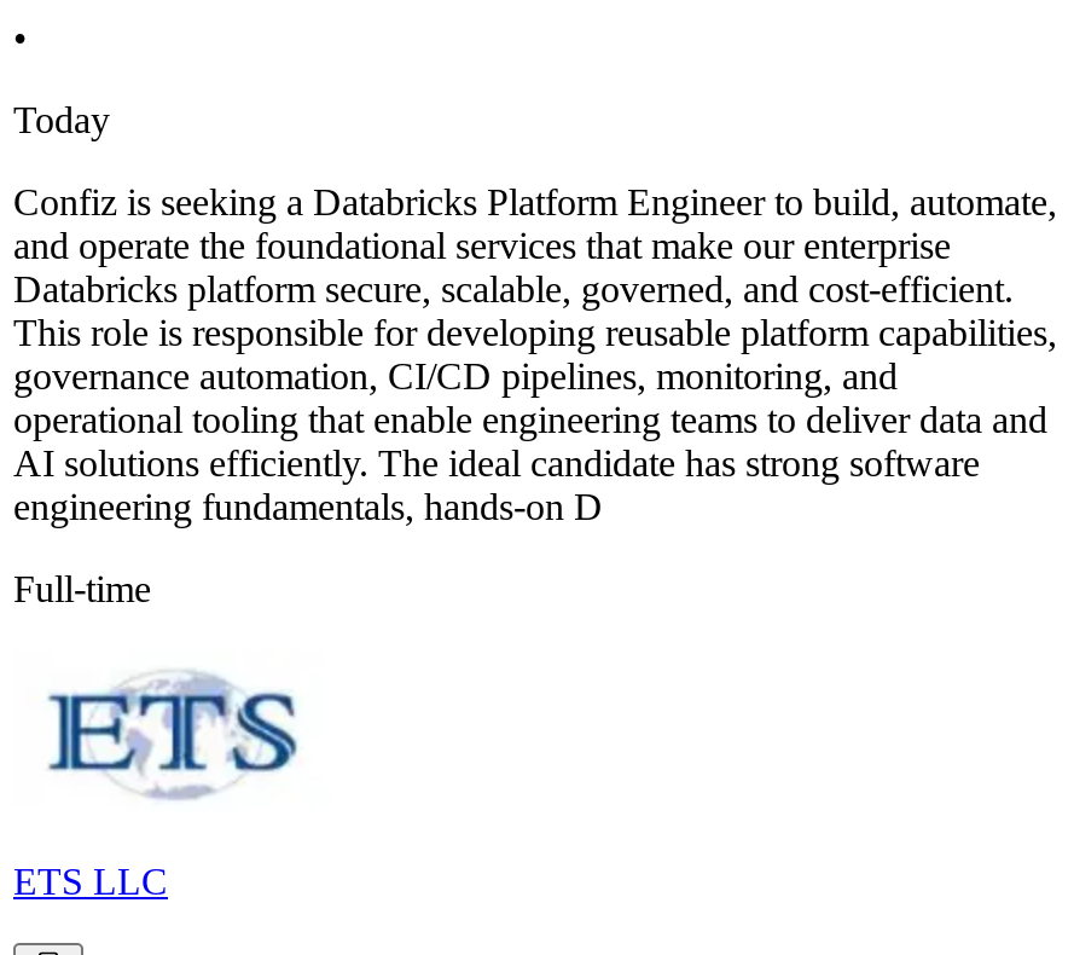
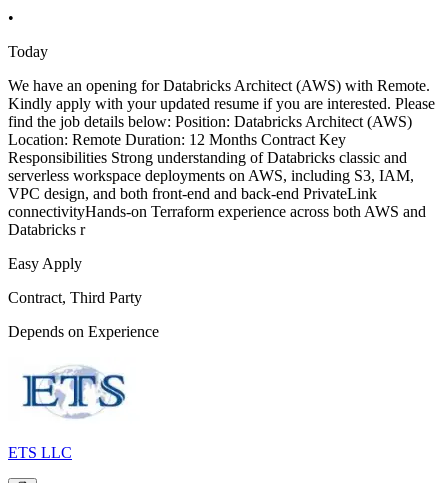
[13,181,1057,609] Confiz is seeking a Databricks Platform Engineer to build, automate, | and operate the foundational services that make our enterprise | Databricks platform secure, scalable, governed, and cost-efficient. | This role is responsible for developing reusable platform capabilities, | governance automation, CI/CD pipelines, monitoring, and | operational tooling that enable engineering teams to deliver data and | AI solutions efficiently. The ideal candidate has strong software | engineering fundamentals, hands-on D | Full-time -> [8,77,435,340] We have an opening for Databricks Architect (AWS) with Remote. | Kindly apply with your updated resume if you are interested. Please | find the job details below: Position: Databricks Architect (AWS) | Location: Remote Duration: 12 Months Contract Key | Responsibilities Strong understanding of Databricks classic and | serverless workspace deployments on AWS, including S3, IAM, | VPC design, and both front-end and back-end PrivateLink | connectivityHands-on Terraform experience across both AWS and | Databricks r | Easy Apply | Contract, Third Party | Depends on Experience

